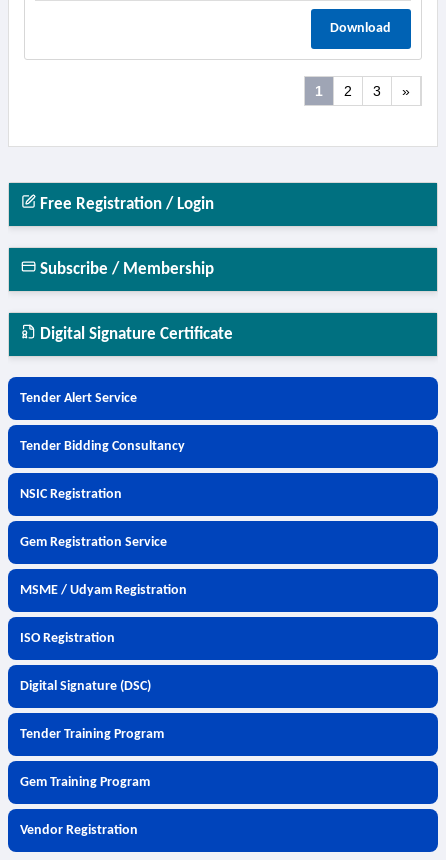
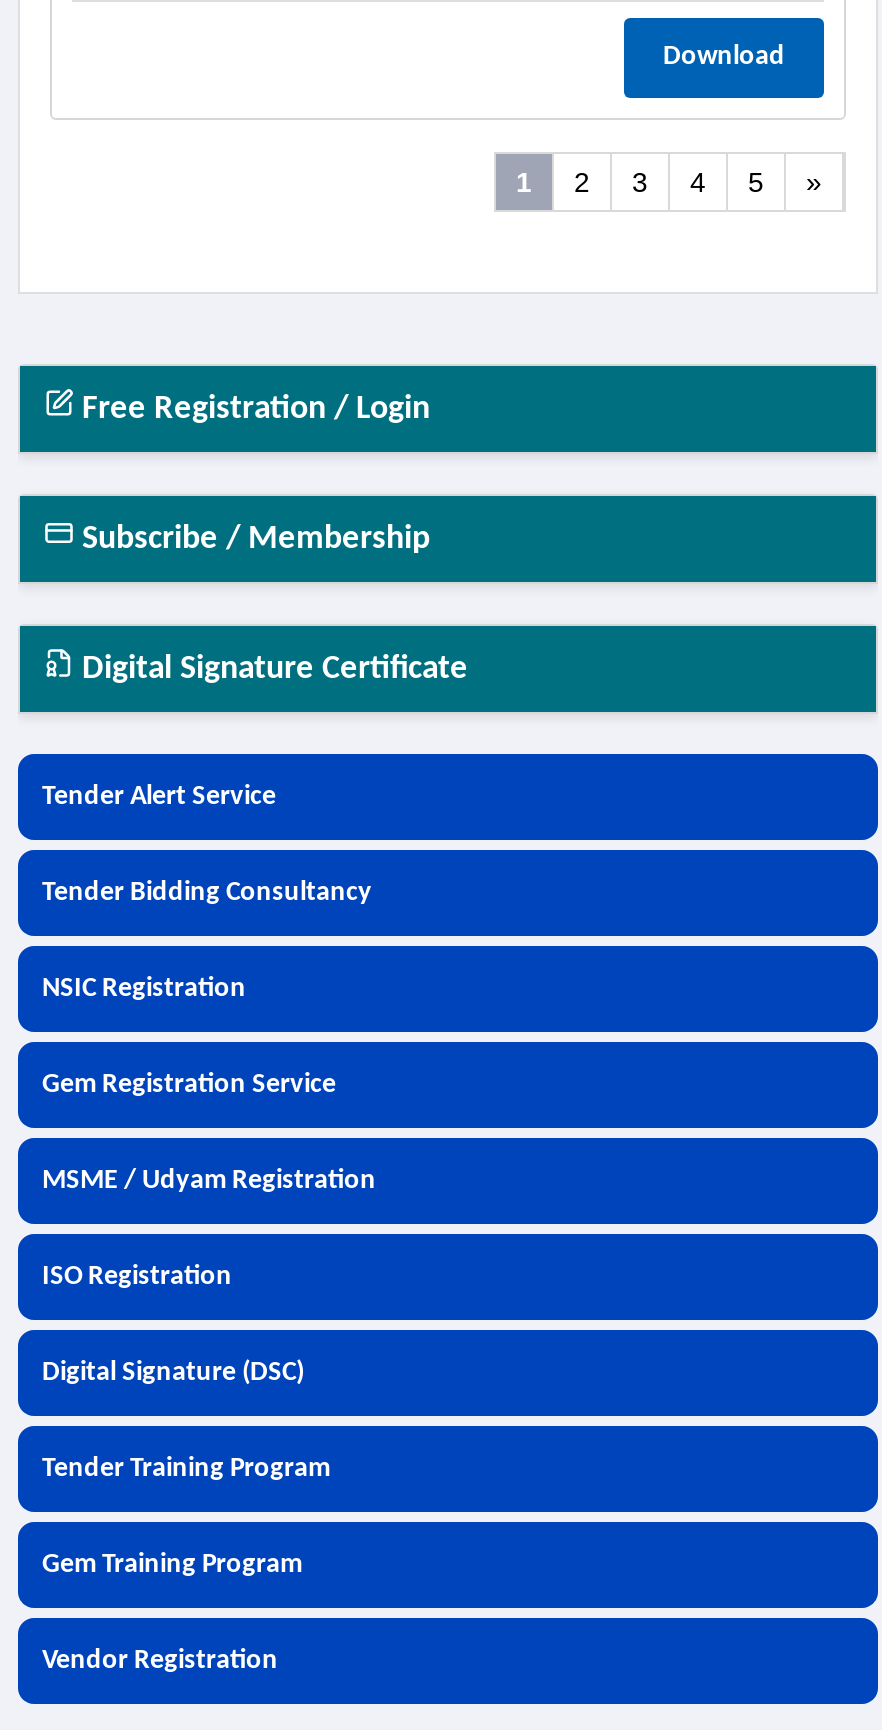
none -> [690,166,764,198] 4 | 5

